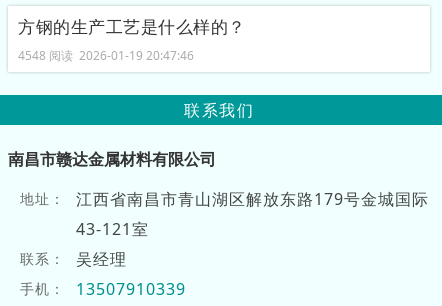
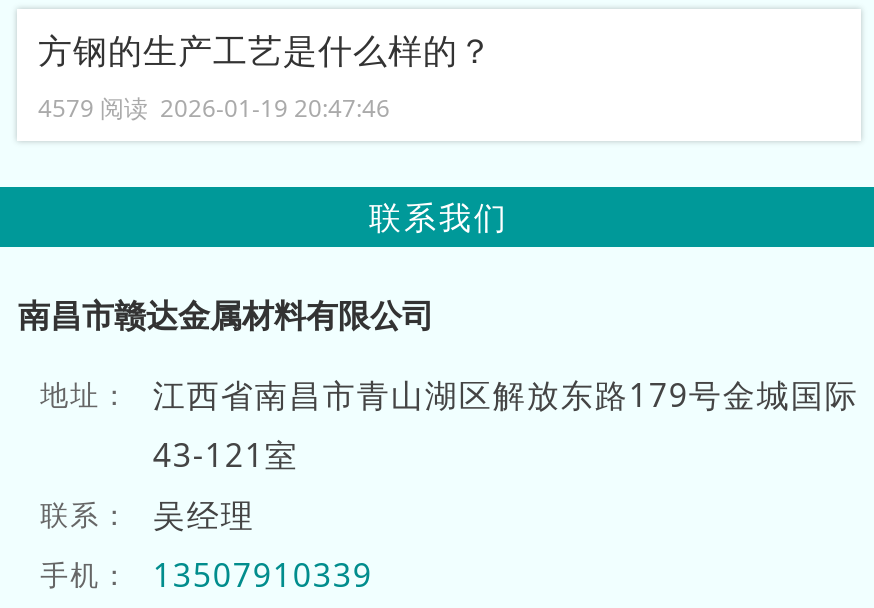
[18,47,194,64] 4548 阅读 2026-01-19 20:47:46 -> [38,90,390,124] 4579 阅读 2026-01-19 20:47:46

